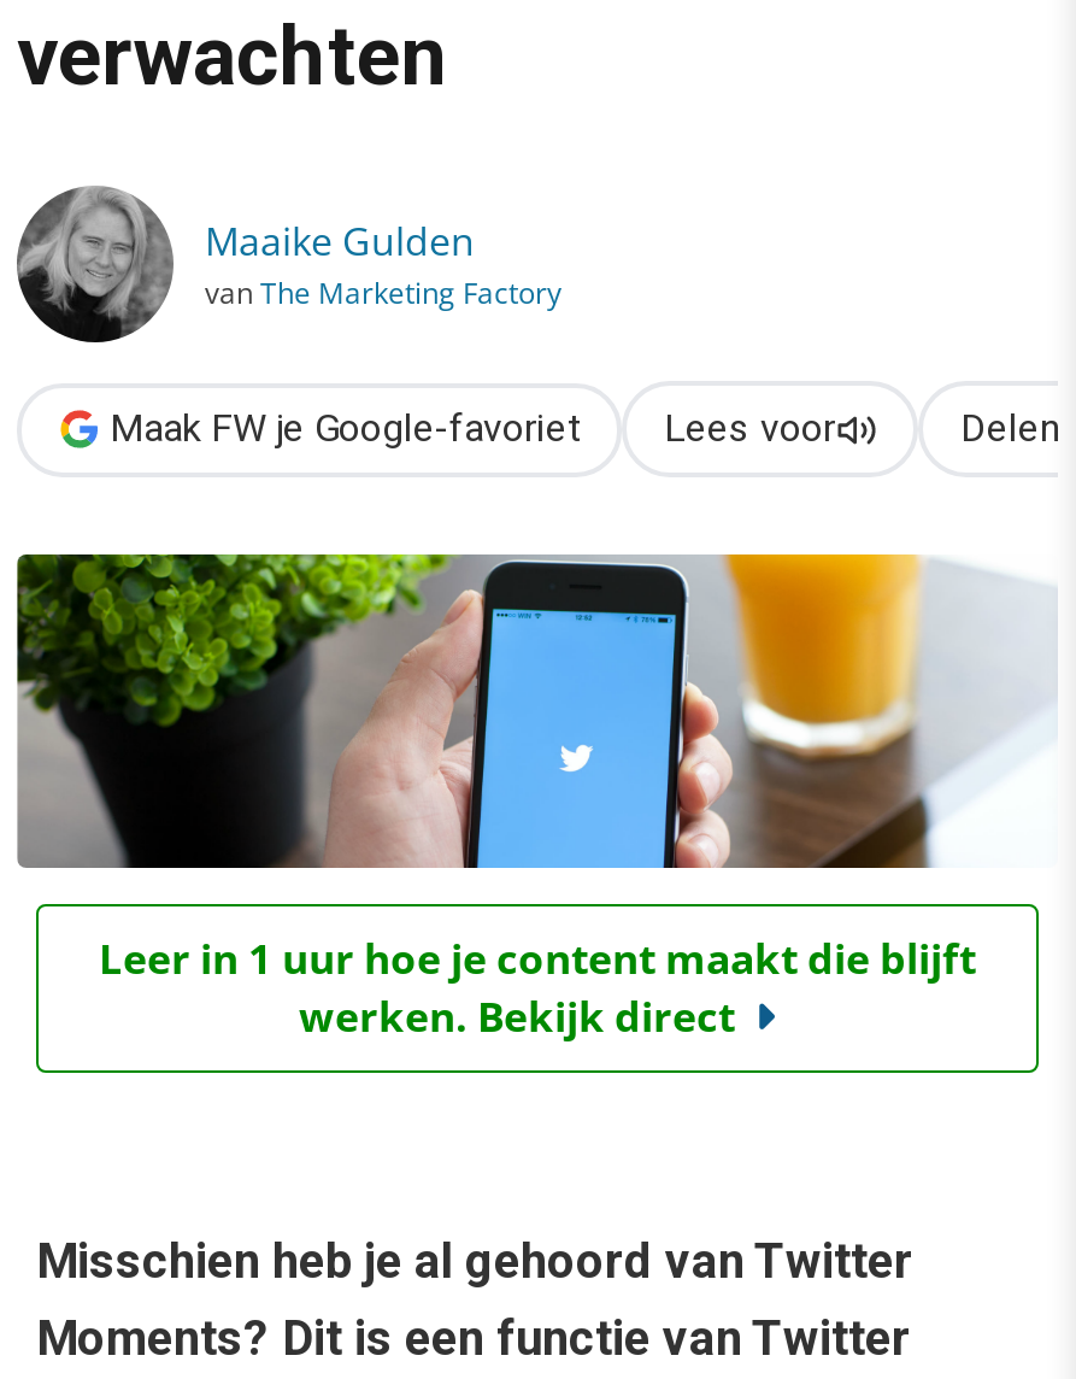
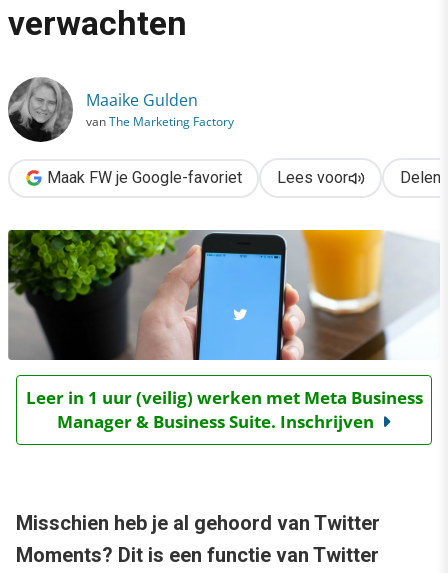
[99,929,976,1043] Leer in 1 uur hoe je content maakt die blijft | werken. Bekijk direct -> [25,385,422,432] Leer in 1 uur (veilig) werken met Meta Business | Manager & Business Suite. Inschrijven

